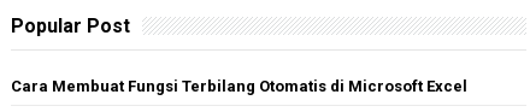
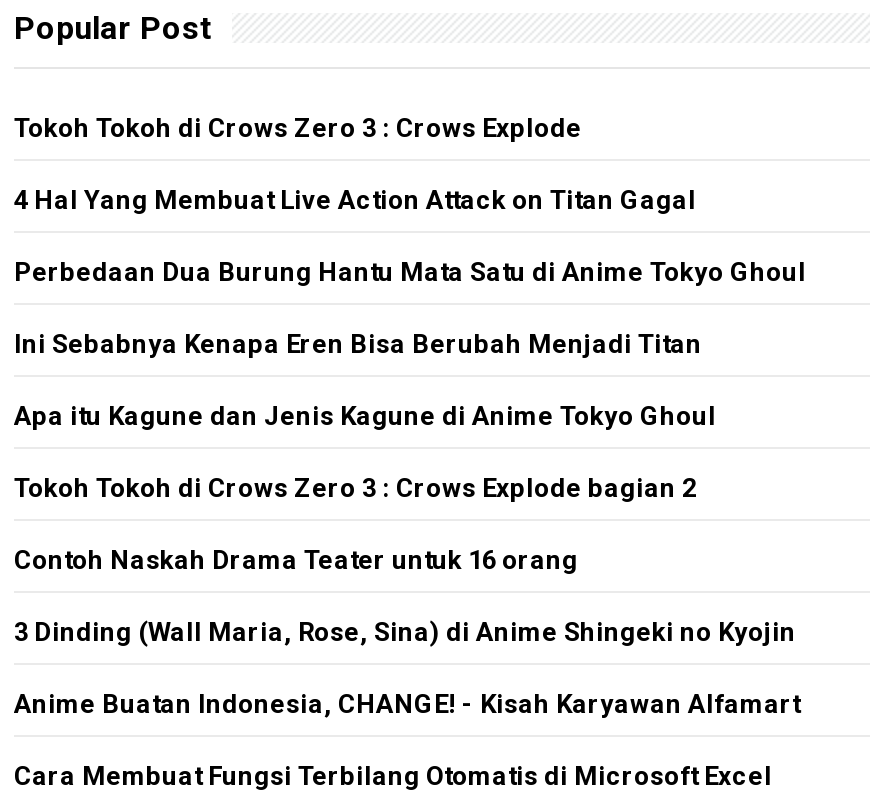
none -> [14,113,806,719] Tokoh Tokoh di Crows Zero 3 : Crows Explode | 4 Hal Yang Membuat Live Action Attack on Titan Gagal | Perbedaan Dua Burung Hantu Mata Satu di Anime Tokyo Ghoul | Ini Sebabnya Kenapa Eren Bisa Berubah Menjadi Titan | Apa itu Kagune dan Jenis Kagune di Anime Tokyo Ghoul | Tokoh Tokoh di Crows Zero 3 : Crows Explode bagian 2 | Contoh Naskah Drama Teater untuk 16 orang | 3 Dinding (Wall Maria, Rose, Sina) di Anime Shingeki no Kyojin | Anime Buatan Indonesia, CHANGE! - Kisah Karyawan Alfamart

